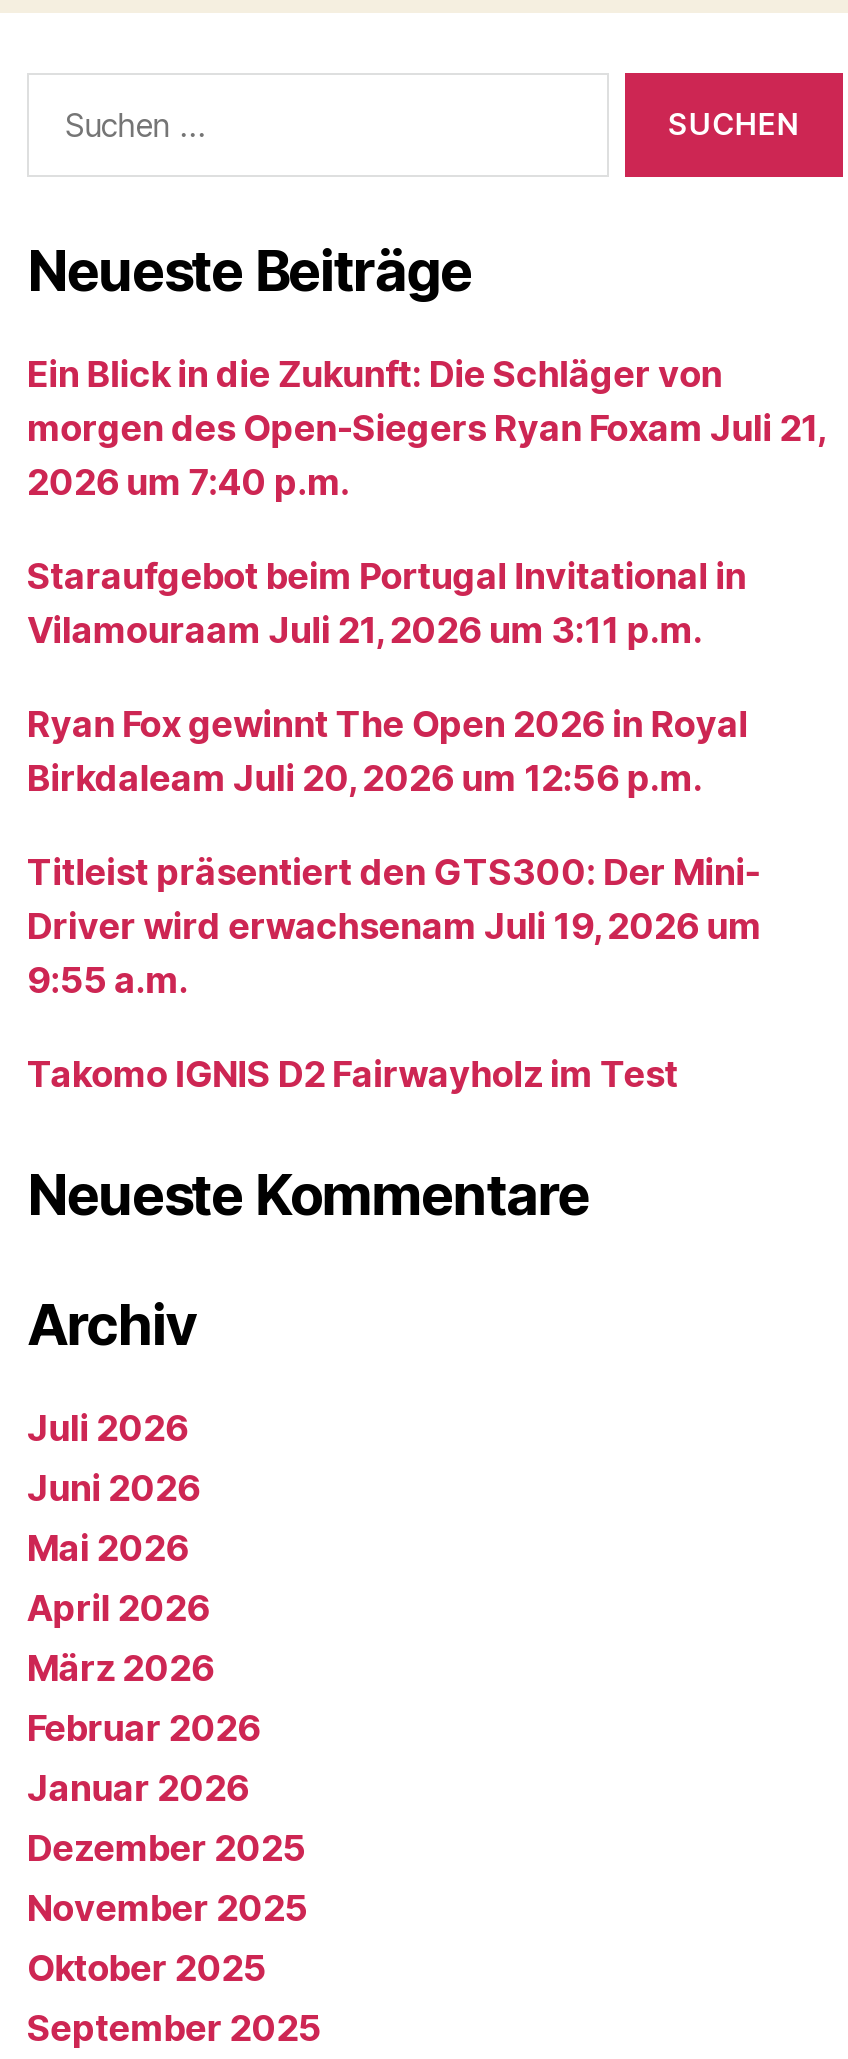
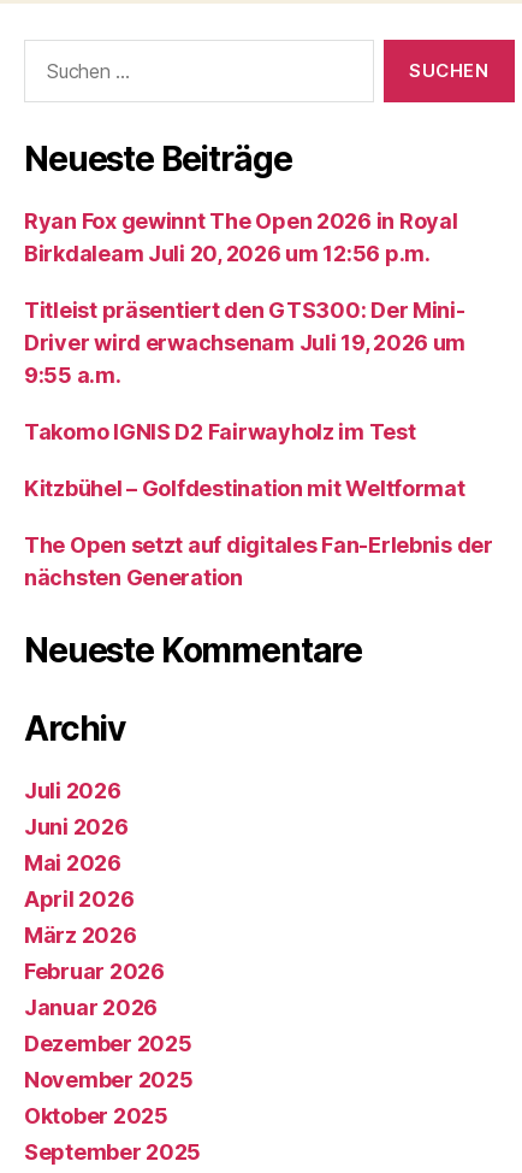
[27,353,824,651] Ein Blick in die Zukunft: Die Schläger von | morgen des Open-Siegers Ryan Foxam Juli 21, | 2026 um 7:40 p.m. | Staraufgebot beim Portugal Invitational in | Vilamouraam Juli 21, 2026 um 3:11 p.m. -> none
moved [27,703,761,1095] -> [24,208,466,444]: Ryan Fox gewinnt The Open 2026 in Royal | Birkdaleam Juli 20, 2026 um 12:56 p.m. | Titleist präsentiert den GTS300: Der Mini- | Driver wird erwachsenam Juli 19, 2026 um | 9:55 a.m. | Takomo IGNIS D2 Fairwayholz im Test
none -> [24,476,493,590] Kitzbühel – Golfdestination mit Weltformat | The Open setzt auf digitales Fan-Erlebnis der | nächsten Generation

